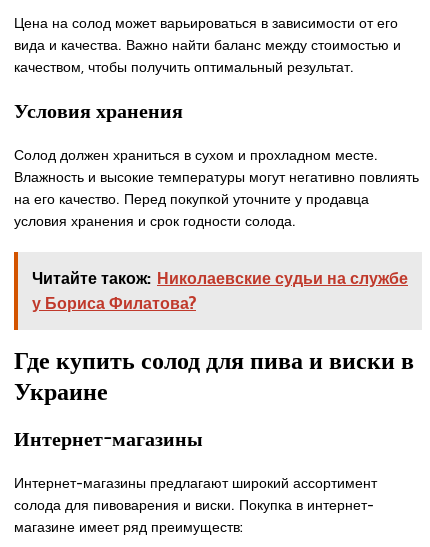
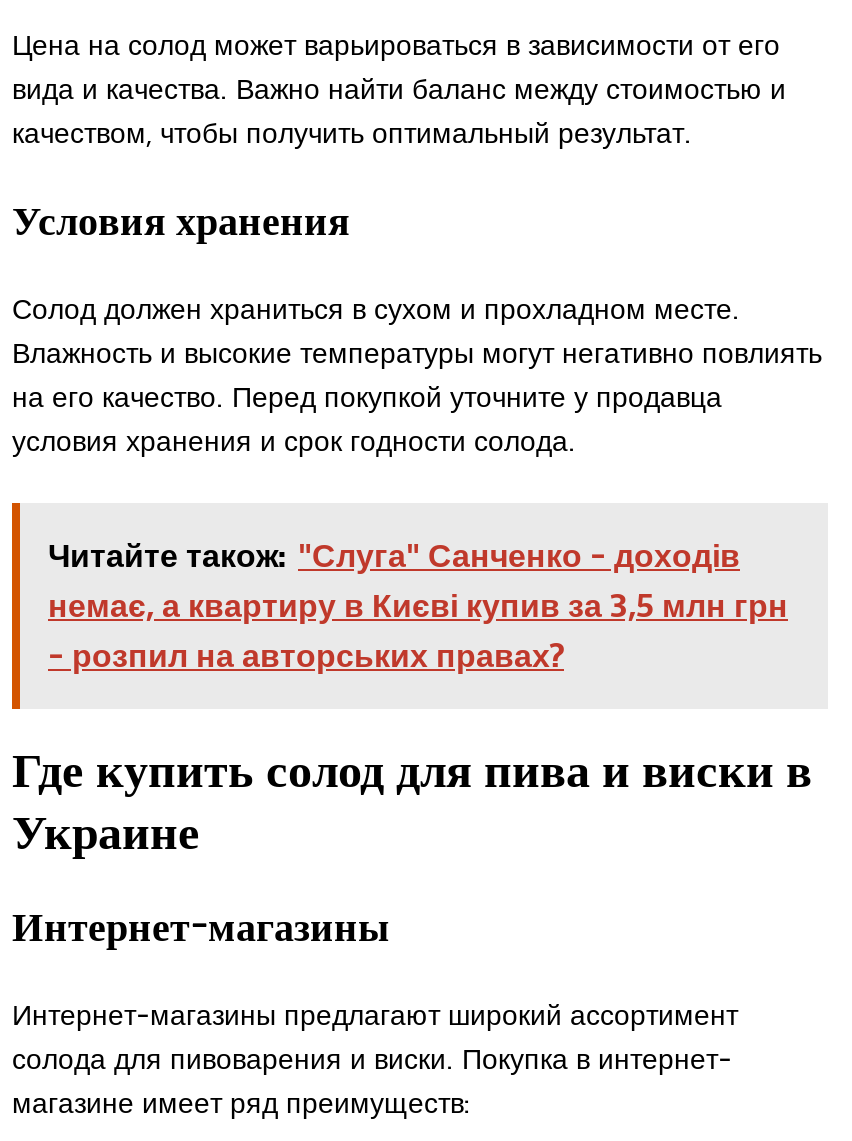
[32,265,408,316] Читайте також: Николаевские судьи на службе | у Бориса Филатова? -> [48,529,788,681] Читайте також: "Слуга" Санченко - доходів | немає, а квартиру в Києві купив за 3,5 млн грн | - розпил на авторських правах?

